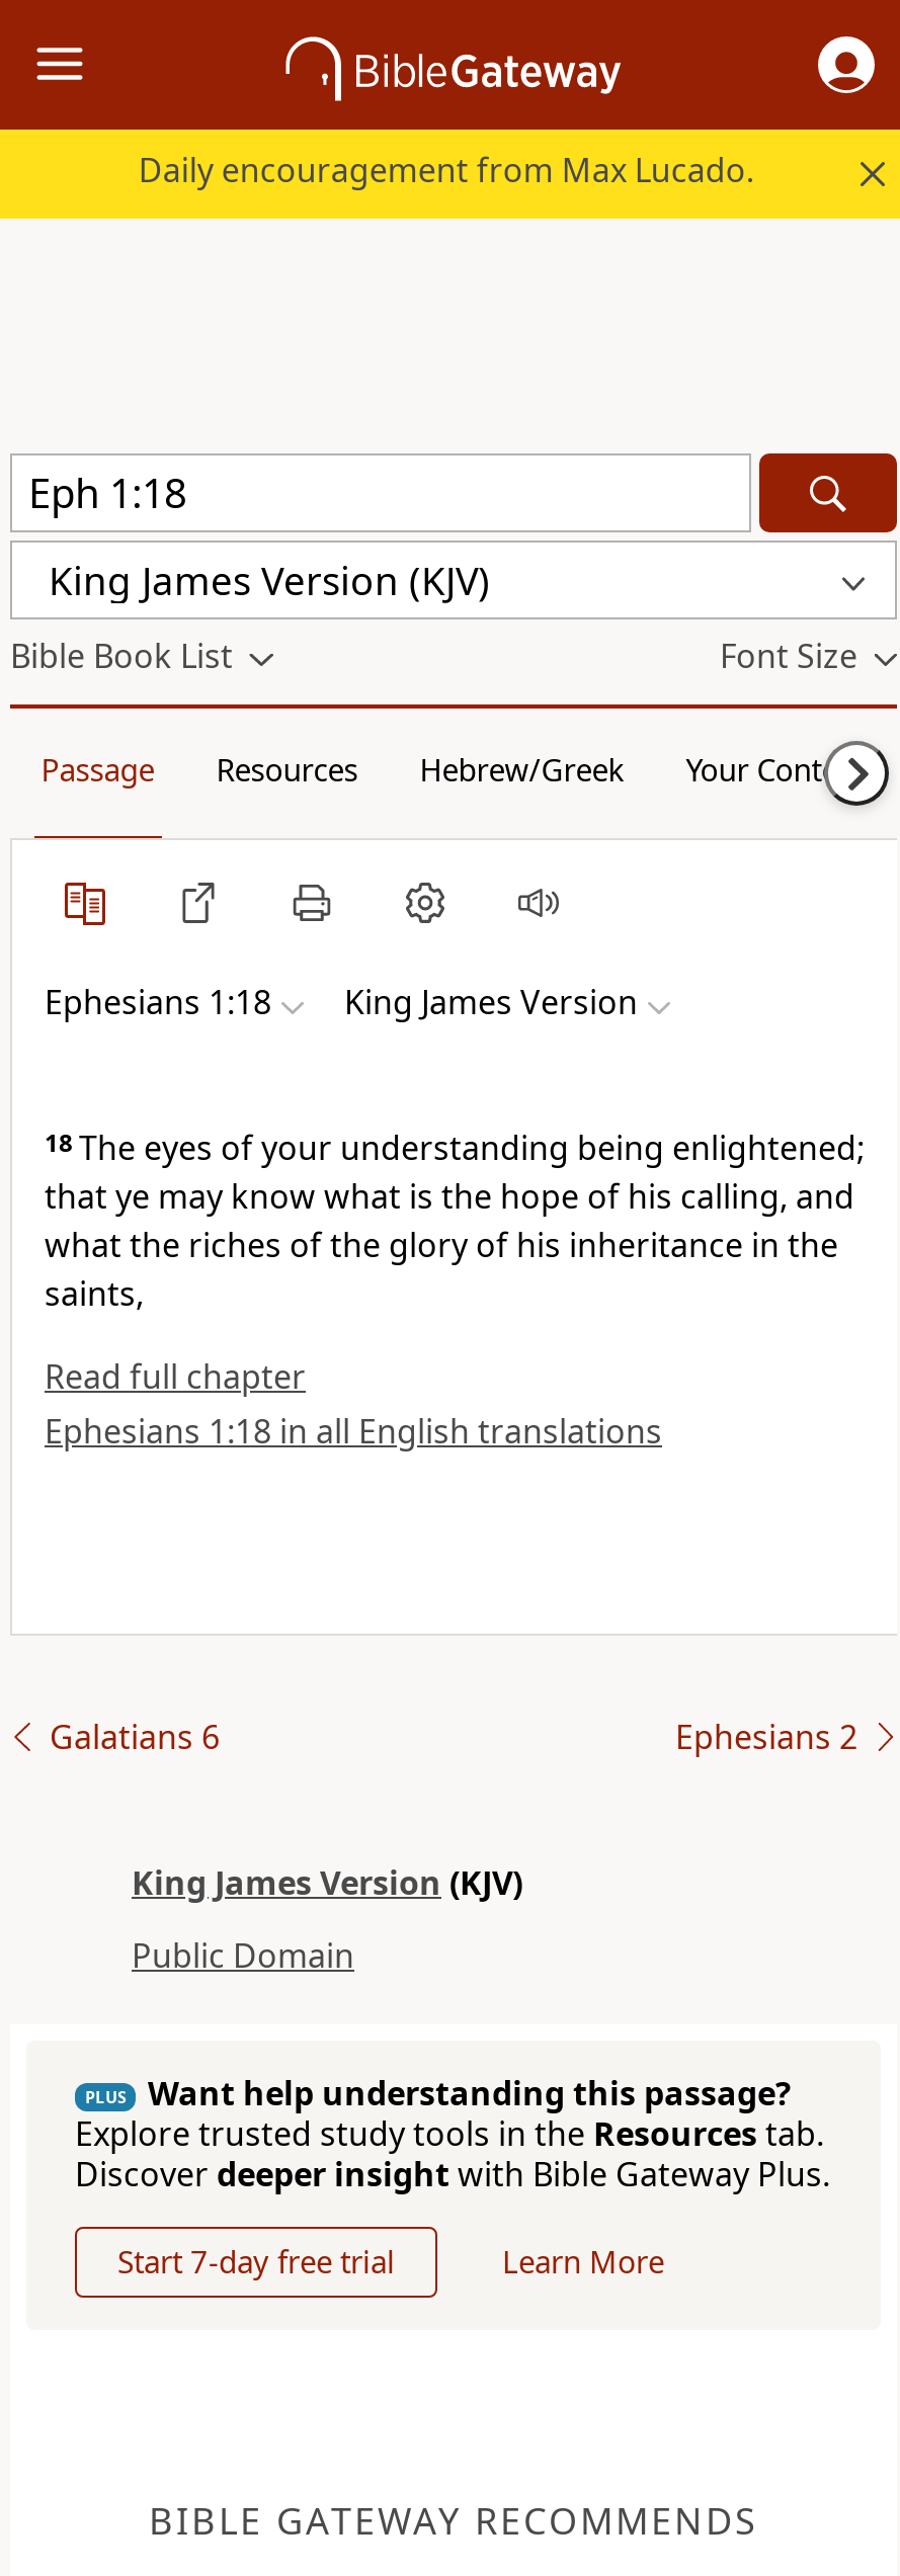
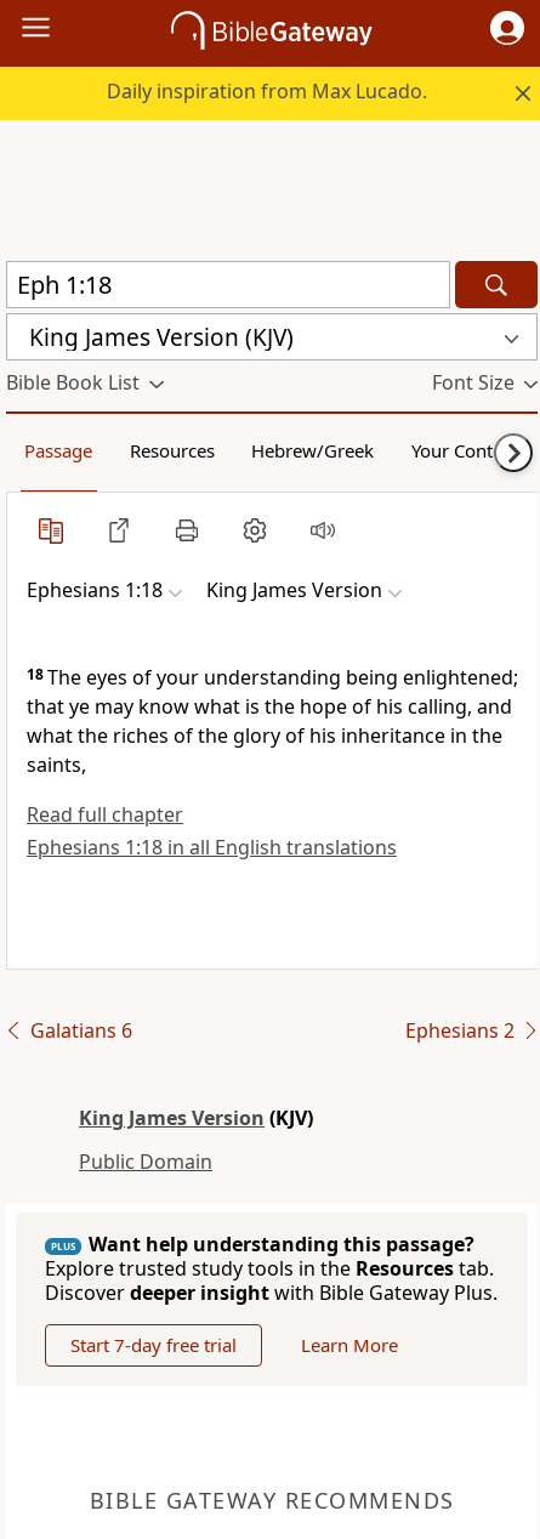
[138,148,754,192] Daily encouragement from Max Lucado. -> [107,78,428,104] Daily inspiration from Max Lucado.

